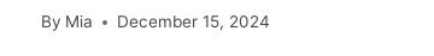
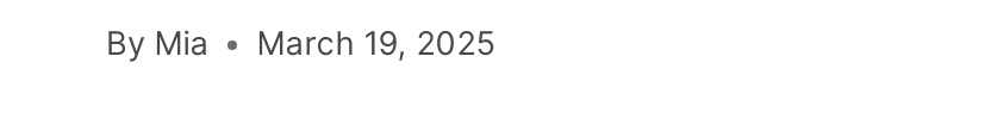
[41,12,270,31] By Mia December 15, 2024 -> [106,25,495,63] By Mia March 19, 2025

